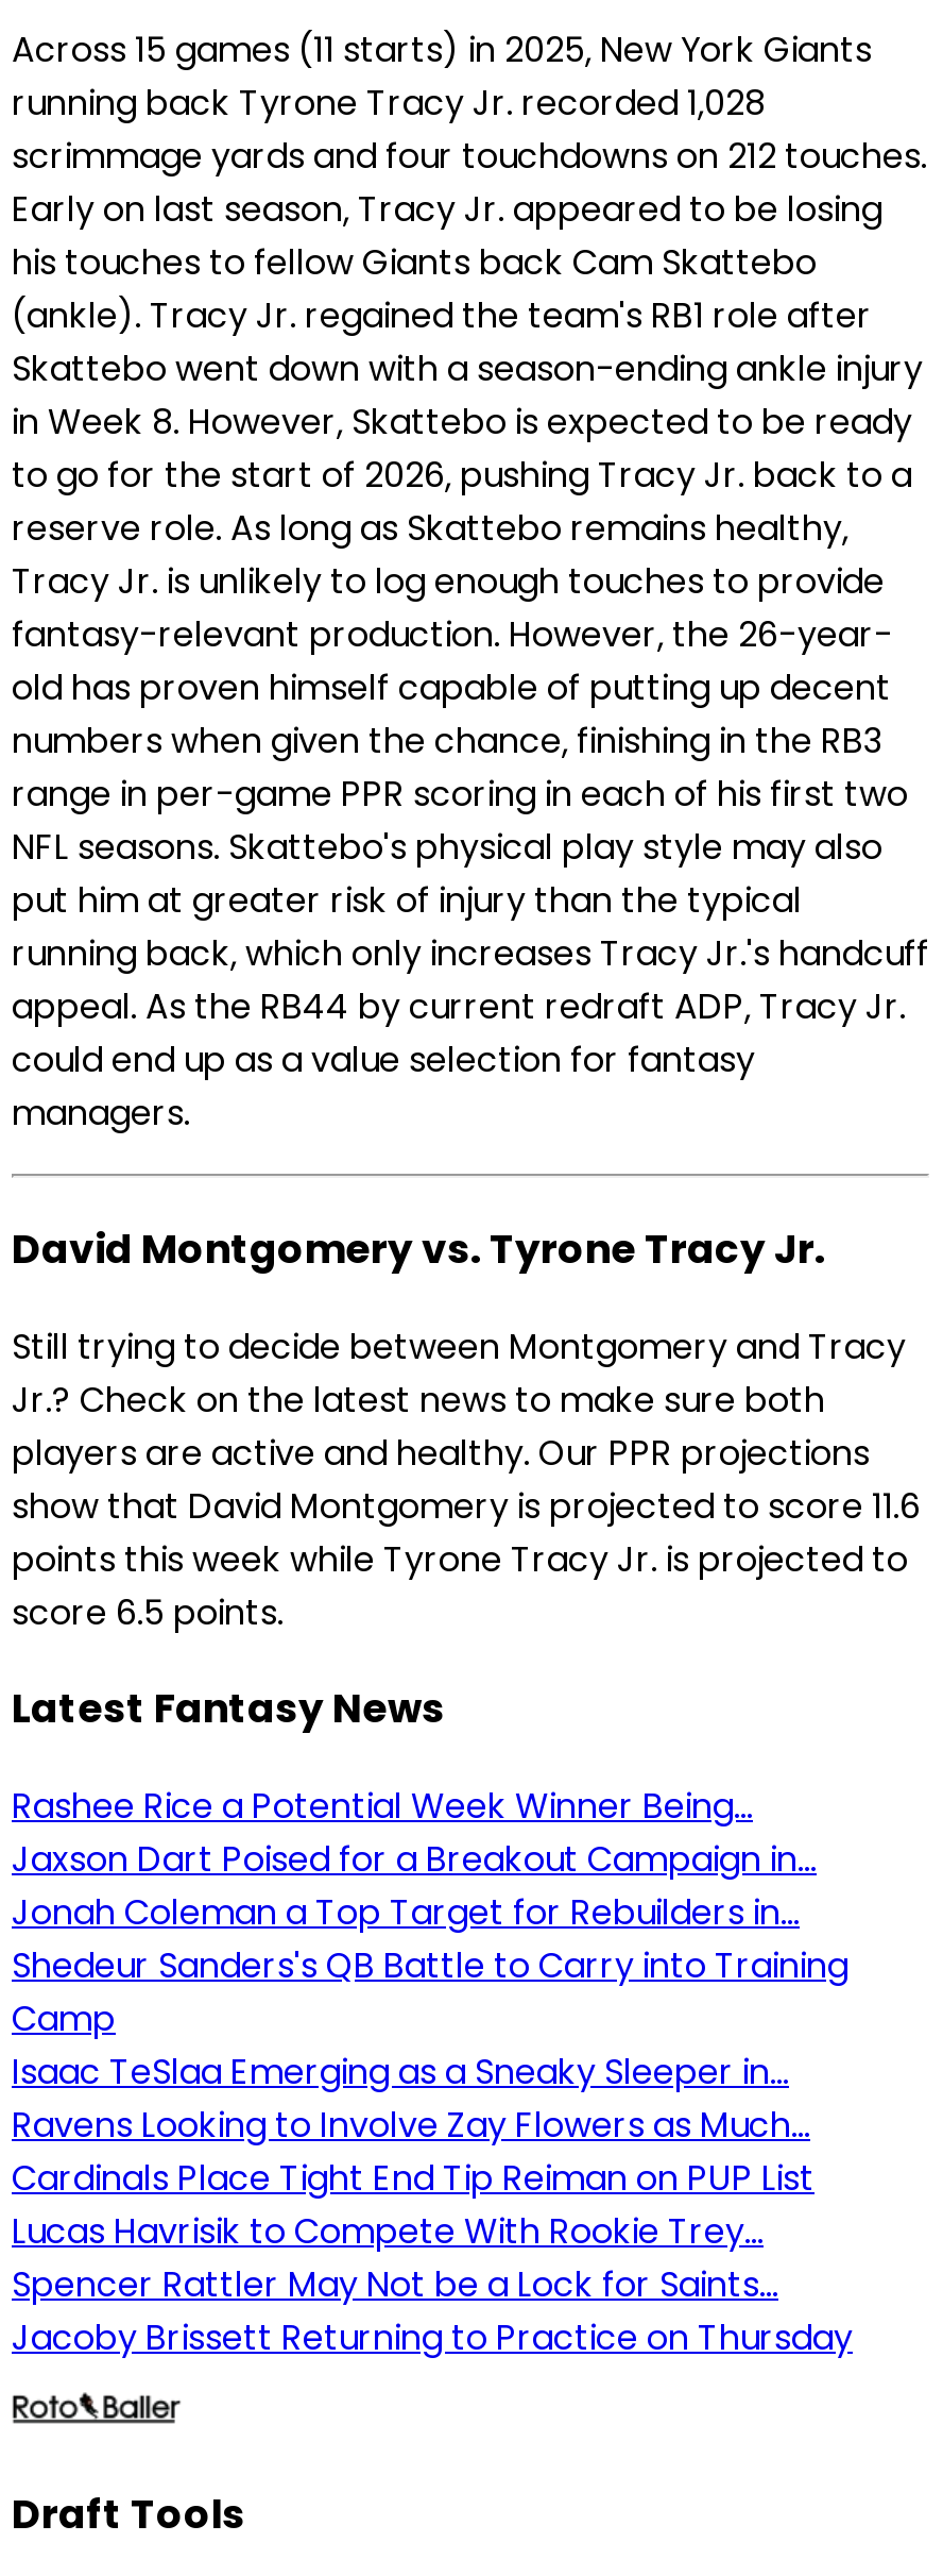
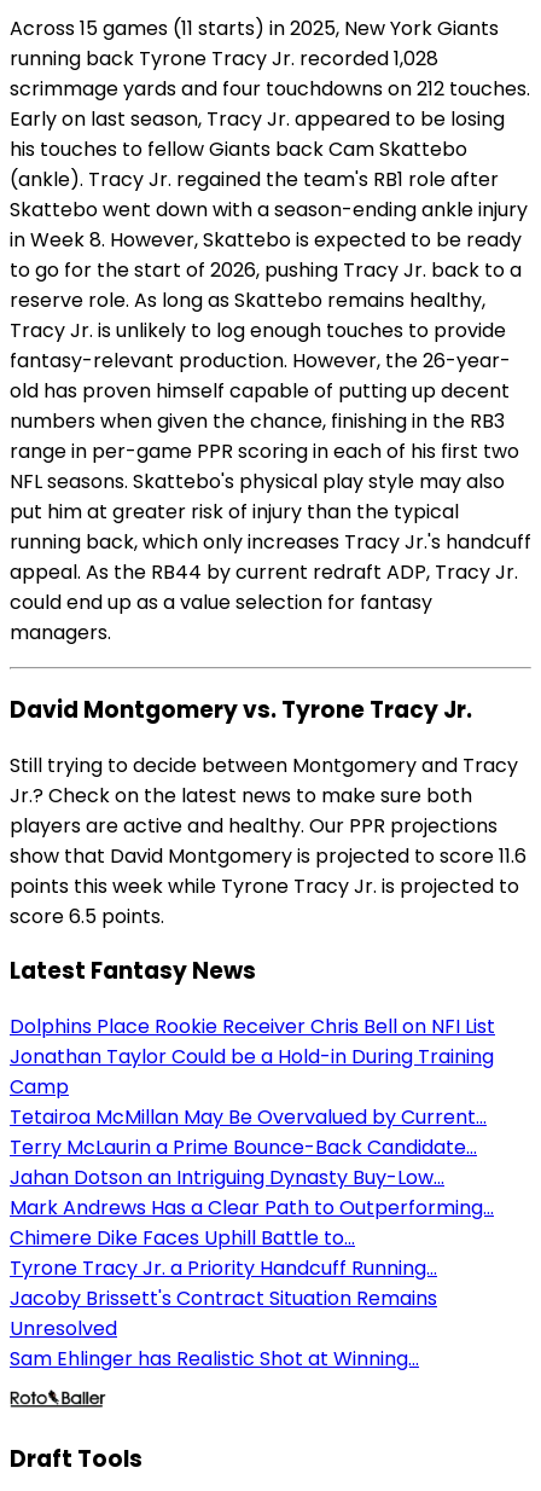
[12,1782,848,1990] Rashee Rice a Potential Week Winner Being... | Jaxson Dart Poised for a Breakout Campaign in... | Jonah Coleman a Top Target for Rebuilders in... | Shedeur Sanders's QB Battle to Carry into Training -> [10,1013,495,1071] Dolphins Place Rookie Receiver Chris Bell on NFI List | Jonathan Taylor Could be a Hold-in During Training
moved [12,1995,116,2044] -> [10,1073,69,1101]: Camp
[12,2048,853,2363] Isaac TeSlaa Emerging as a Sneaky Sleeper in... | Ravens Looking to Involve Zay Flowers as Much... | Cardinals Place Tight End Tip Reiman on PUP List | Lucas Havrisik to Compete With Rookie Trey... | Spencer Rattler May Not be a Lock for Saints... | Jacoby Brissett Returning to Practice on Thursday -> [10,1103,494,1373] Tetairoa McMillan May Be Overvalued by Current... | Terry McLaurin a Prime Bounce-Back Candidate... | Jahan Dotson an Intriguing Dynasty Buy-Low... | Mark Andrews Has a Clear Path to Outperforming... | Chimere Dike Faces Uphill Battle to... | Tyrone Tracy Jr. a Priority Handcuff Running... | Jacoby Brissett's Contract Situation Remains | Unresolved | Sam Ehlinger has Realistic Shot at Winning...

